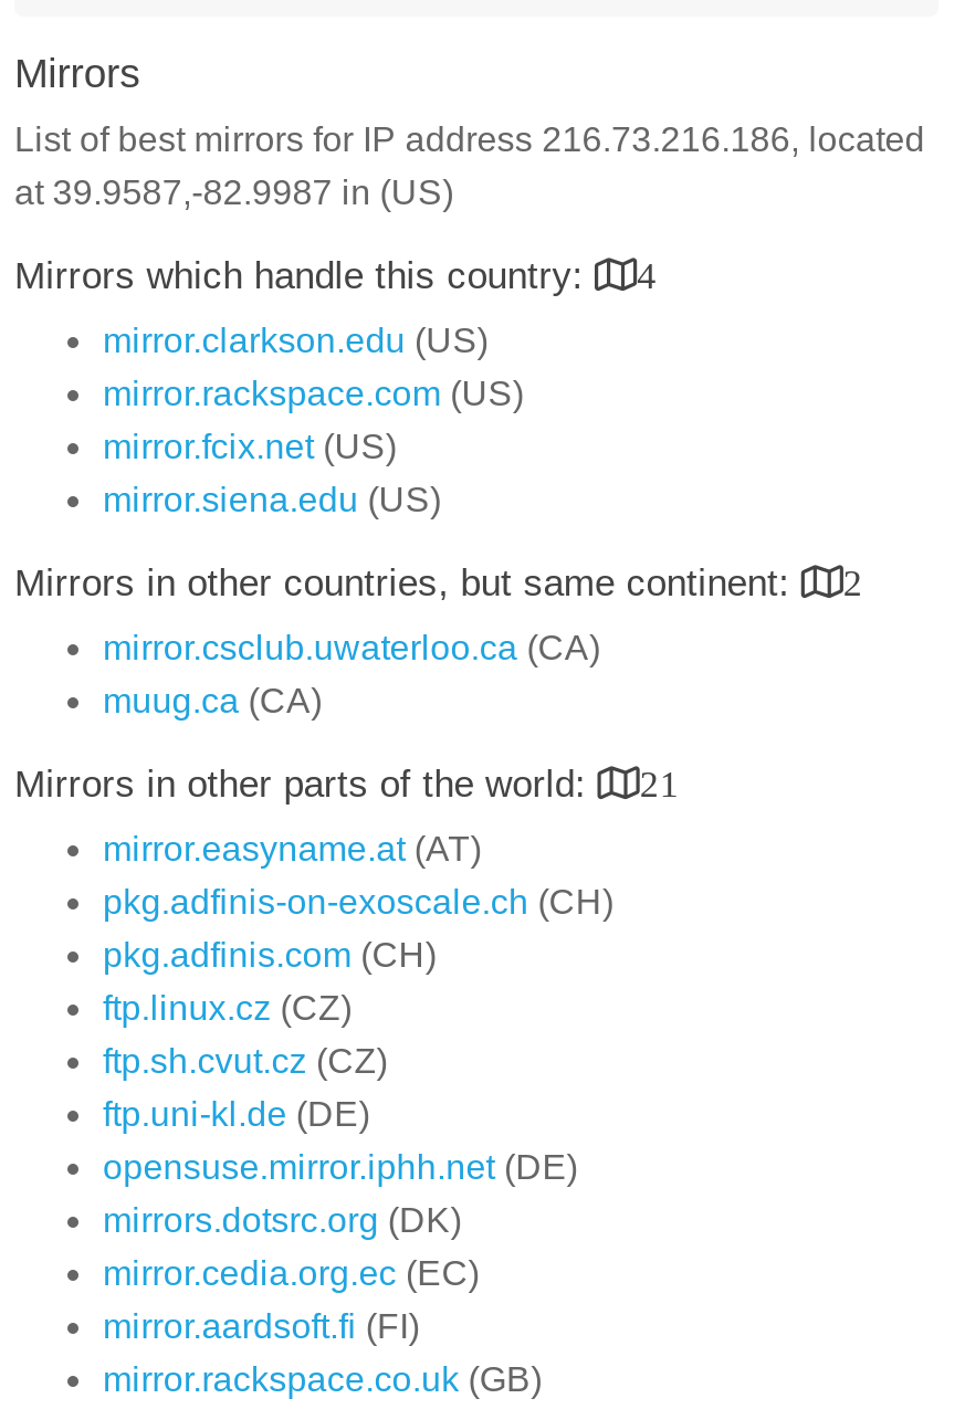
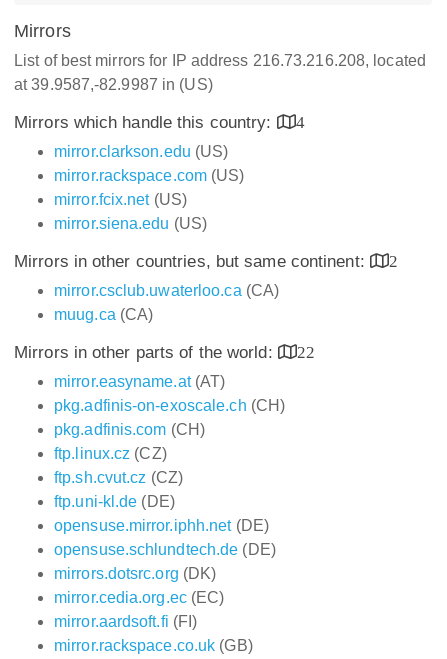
[14,120,925,158] List of best mirrors for IP address 216.73.216.186, located -> [14,52,426,69] List of best mirrors for IP address 216.73.216.208, located
[14,764,680,806] Mirrors in other parts of the world: 21 -> [14,343,315,362] Mirrors in other parts of the world: 22
none -> [54,541,276,558] opensuse.schlundtech.de (DE)

